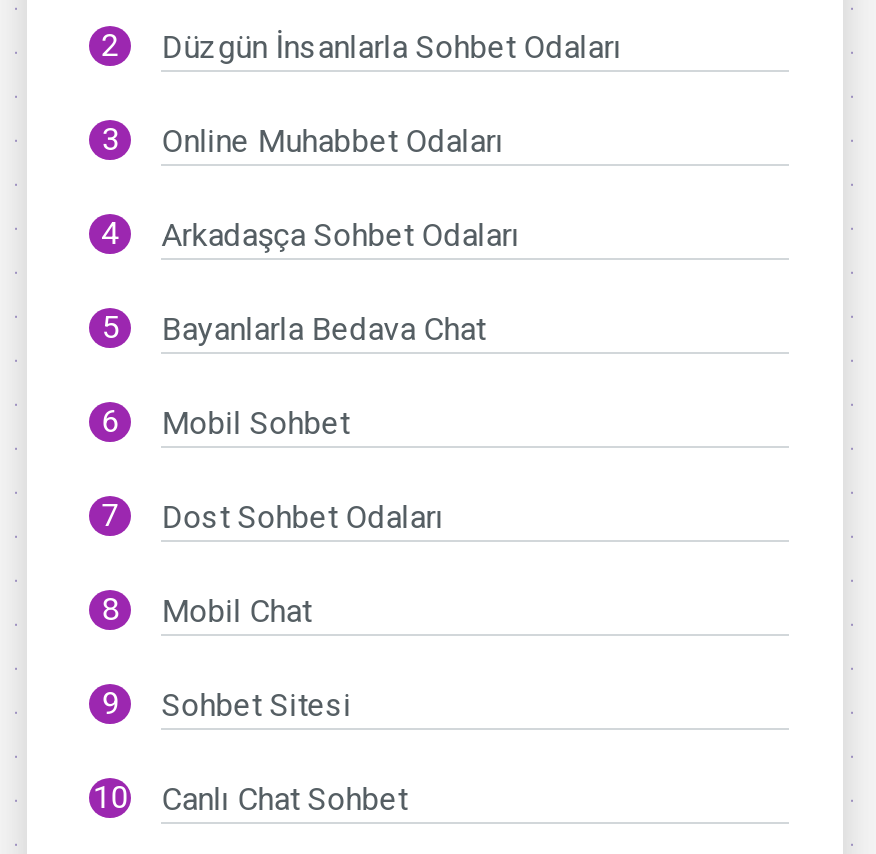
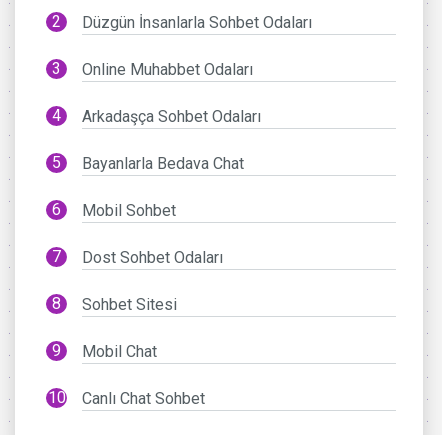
moved [161,591,311,629] -> [82,342,157,361]: Mobil Chat
moved [161,685,351,723] -> [82,295,177,314]: Sohbet Sitesi

